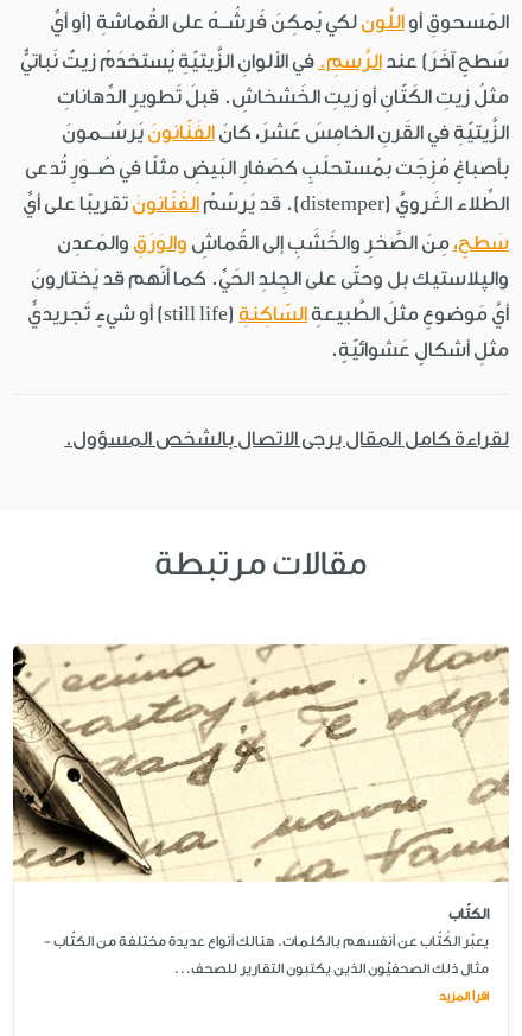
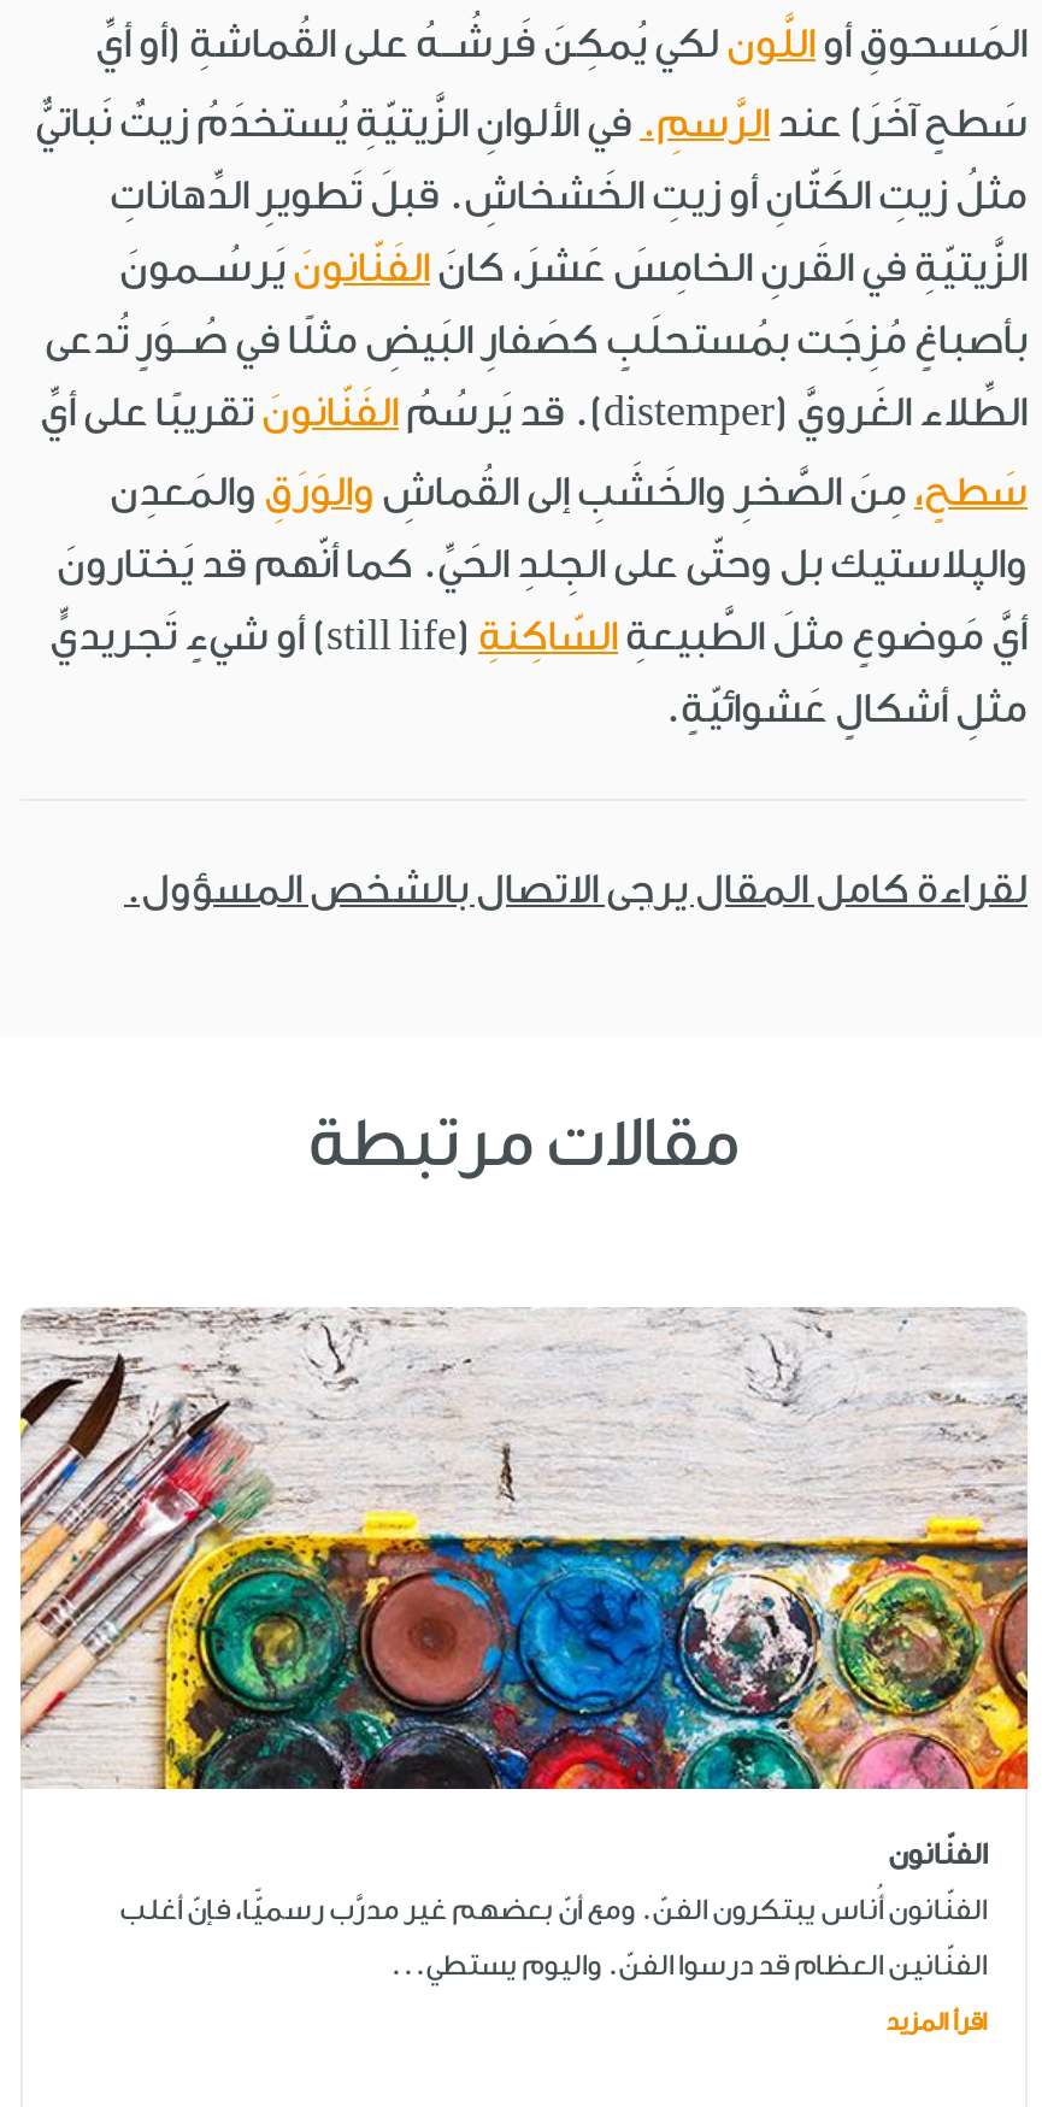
[12,644,510,922] [image] | الكتّاب -> [18,1307,1030,1871] [image] | الفنّانون
[44,933,489,949] يعبِّر الكُتّاب عن أنفسهم بالكلمات. هنالك أنواع عديدة مختلفة من الكتّاب - -> [120,1893,987,1926] الفنّانون أُناس يبتكرون الفنّ. ومع أنّ بعضهم غير مدرَّب رسميًّا، فإنّ أغلب
[173,960,489,977] مثال ذلك الصحفيّون الذين يكتبون التقارير للصحف... -> [390,1948,987,1982] الفنّانين العظام قد درسوا الفنّ. واليوم يستطي...

